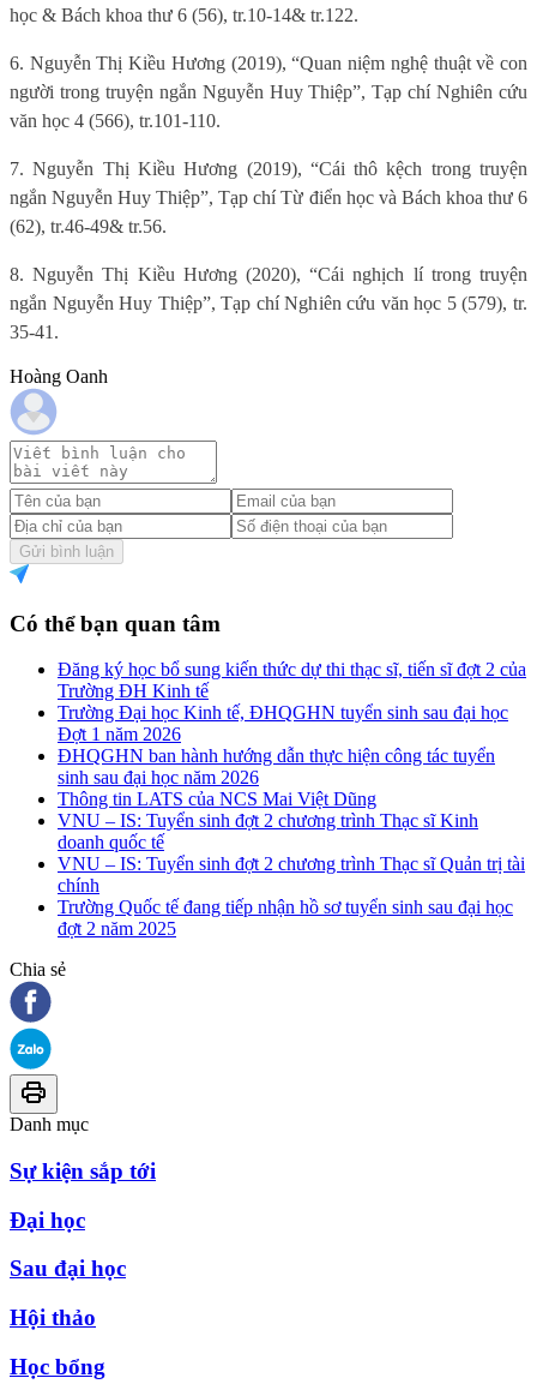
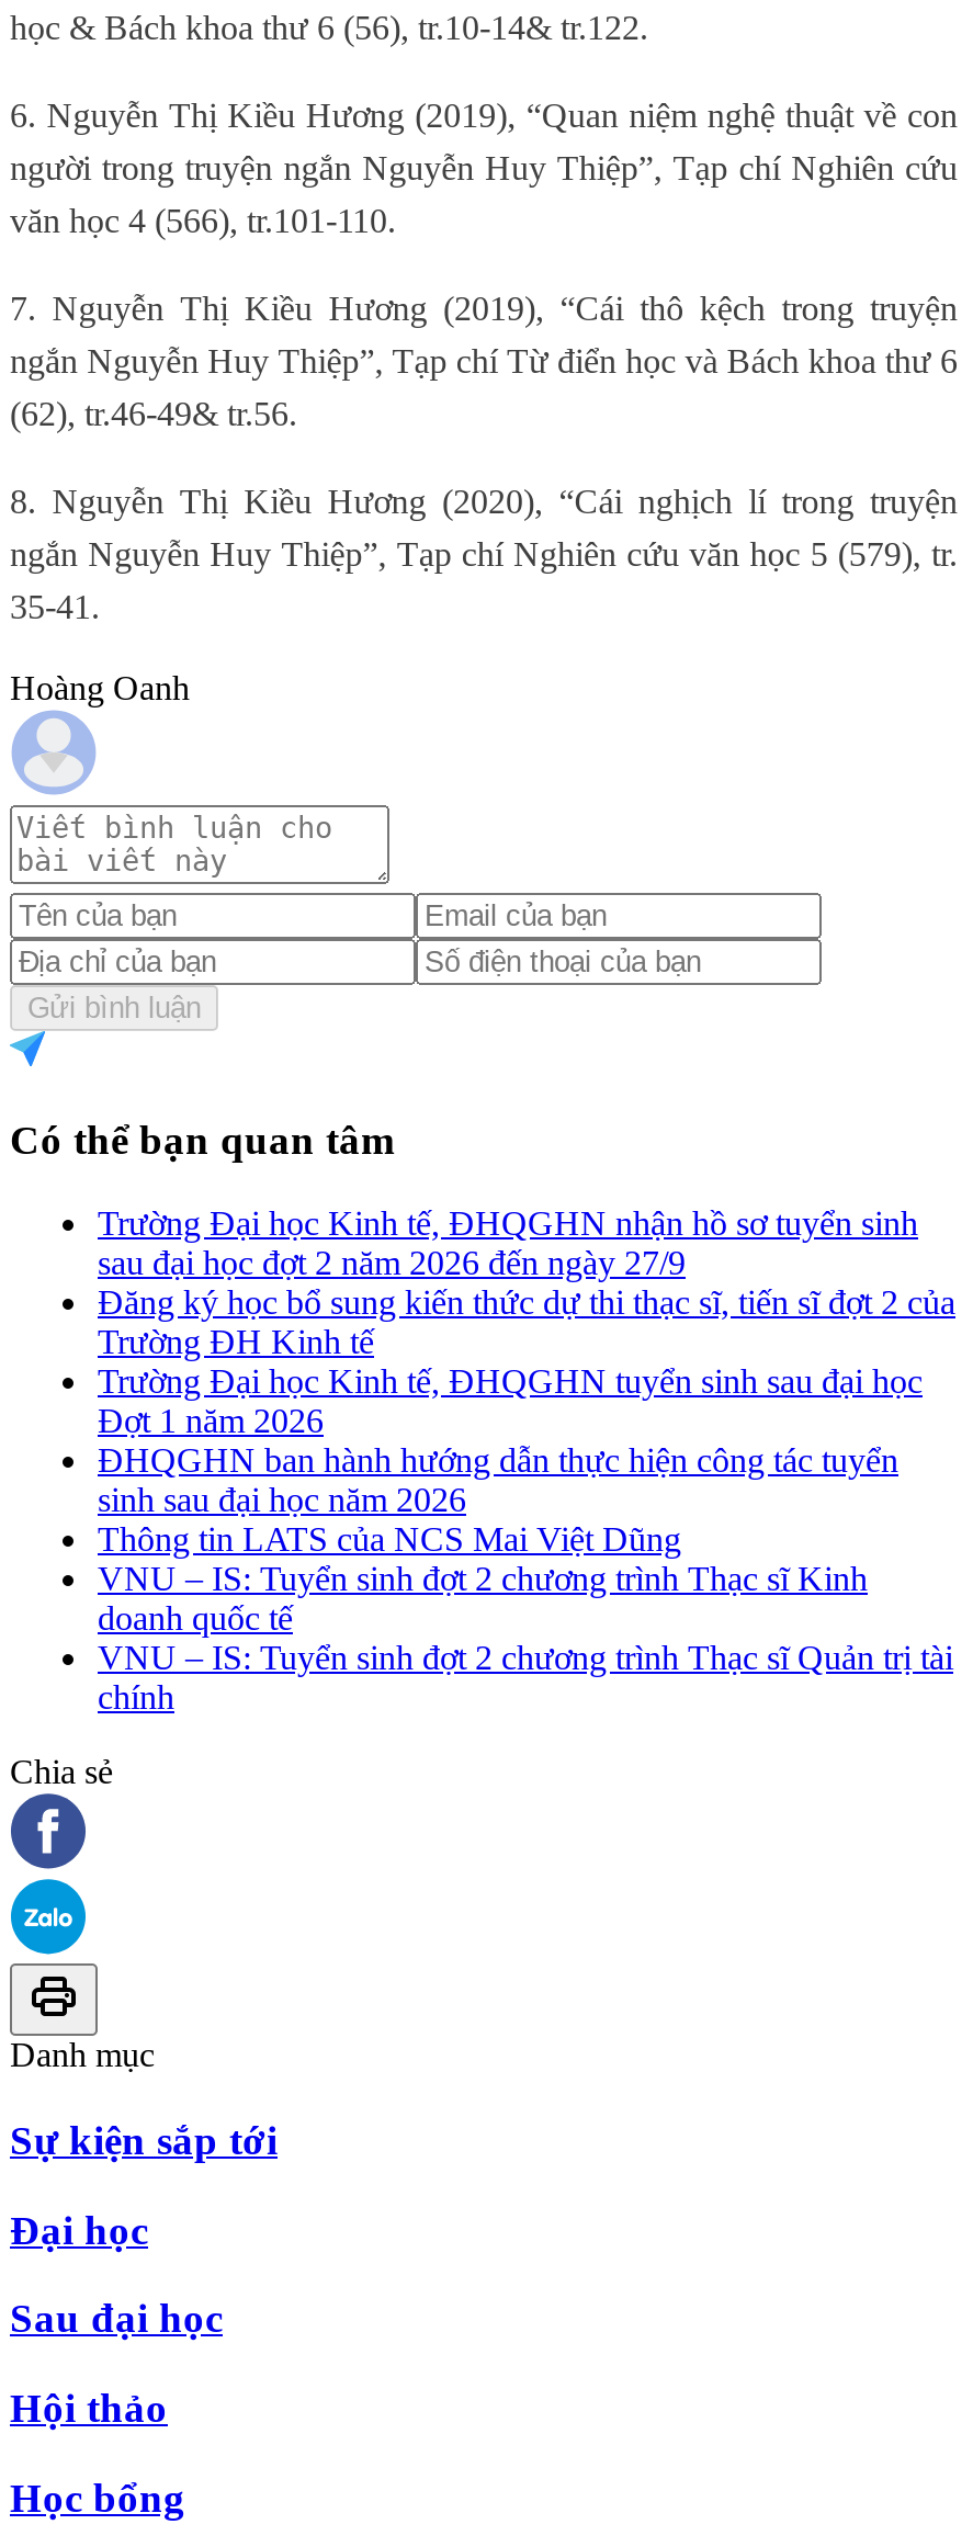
none -> [98,1205,918,1282] Trường Đại học Kinh tế, ĐHQGHN nhận hồ sơ tuyển sinh | sau đại học đợt 2 năm 2026 đến ngày 27/9
moved [58,659,526,896] -> [98,1284,955,1716]: Đăng ký học bổ sung kiến thức dự thi thạc sĩ, tiến sĩ đợt 2 của | Trường ĐH Kinh tế | Trường Đại học Kinh tế, ĐHQGHN tuyển sinh sau đại học | ... | VNU – IS: Tuyển sinh đợt 2 chương trình Thạc sĩ Quản trị tài | chính
[58,897,513,939] Trường Quốc tế đang tiếp nhận hồ sơ tuyển sinh sau đại học | đợt 2 năm 2025 -> none

